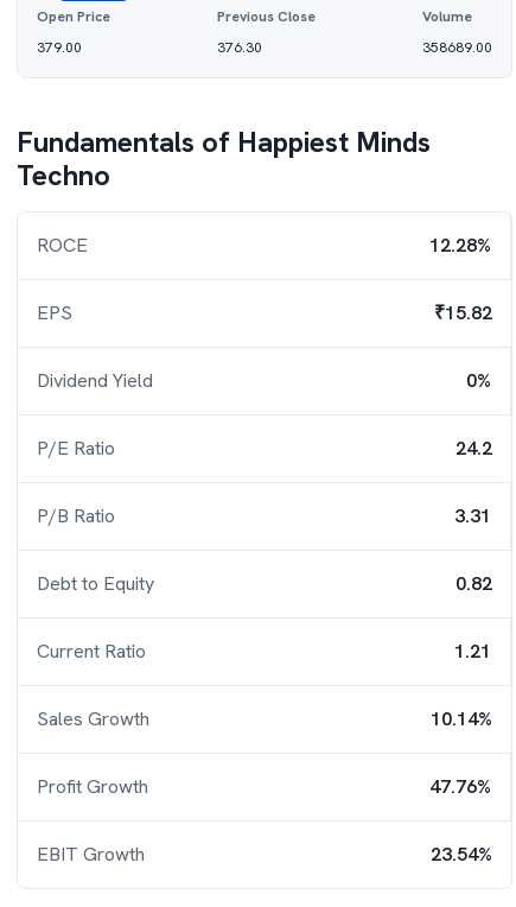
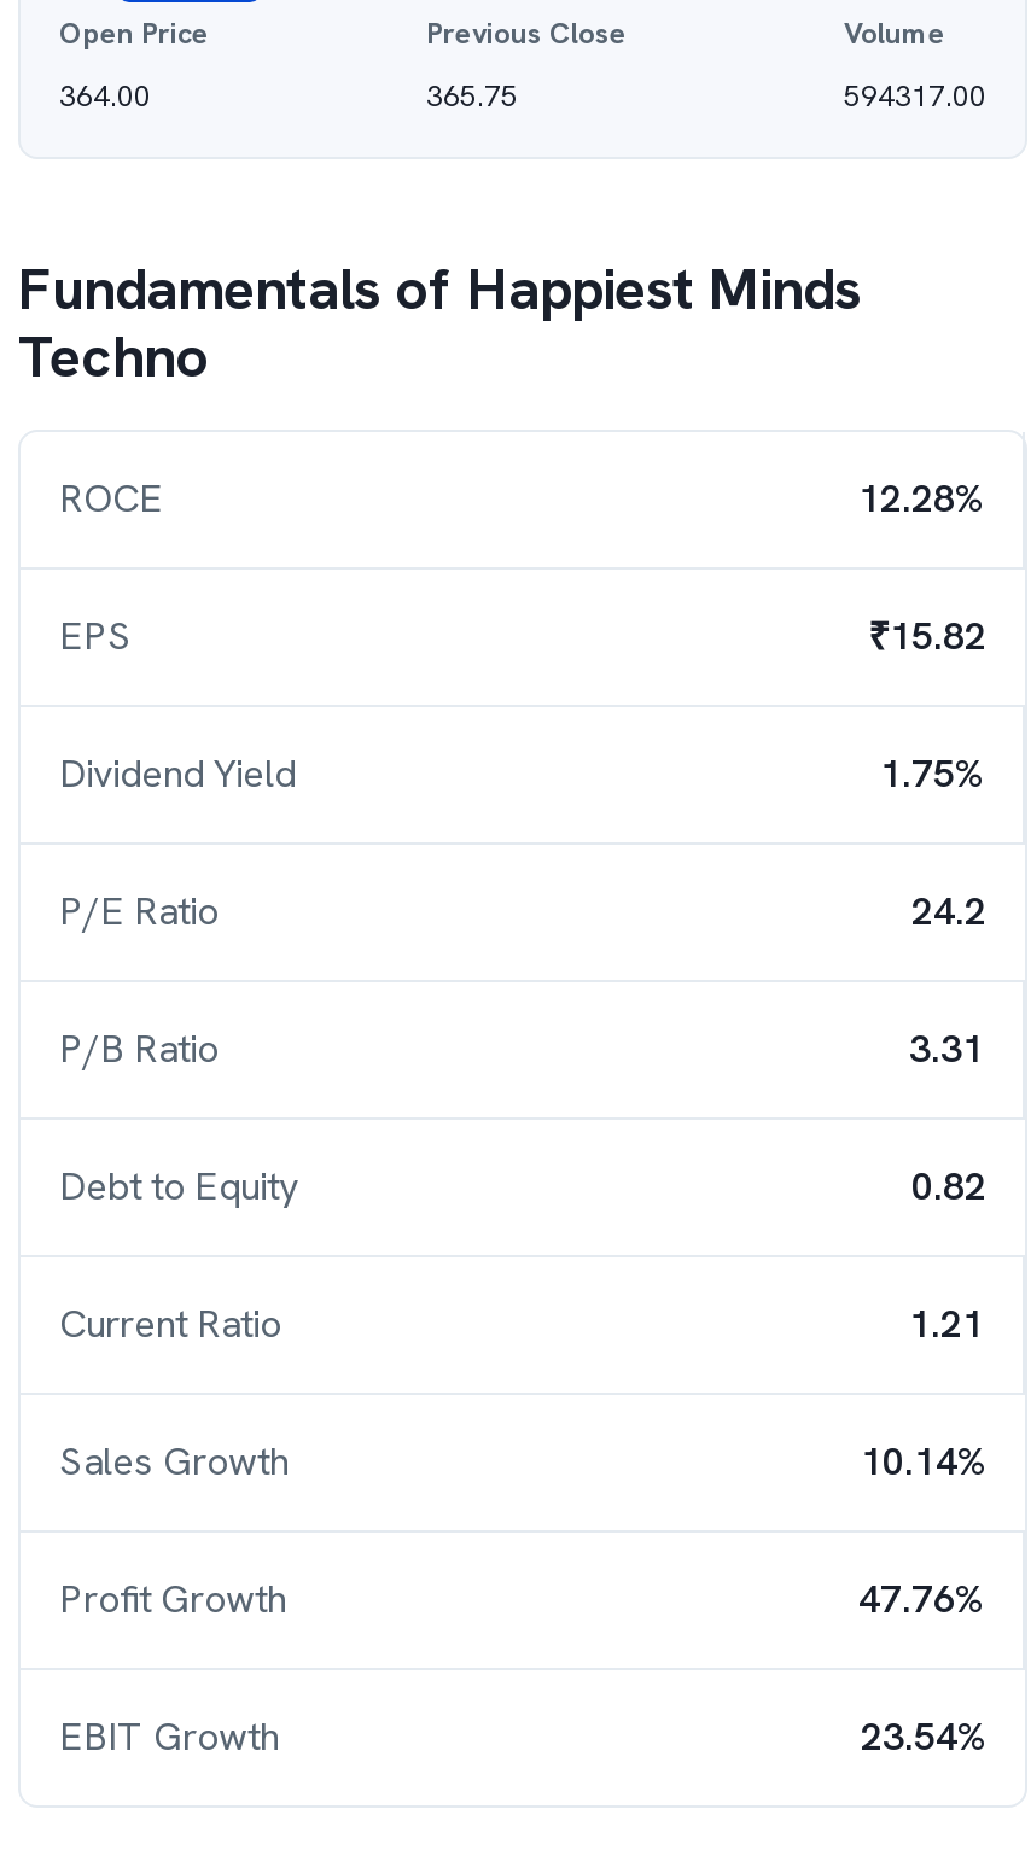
[37,38,82,57] 379.00 -> [59,77,151,116] 364.00
[217,38,262,57] 376.30 -> [426,77,518,116] 365.75
[422,38,492,57] 358689.00 -> [844,77,986,116] 594317.00
[466,368,491,393] 0% -> [880,748,984,799] 1.75%

